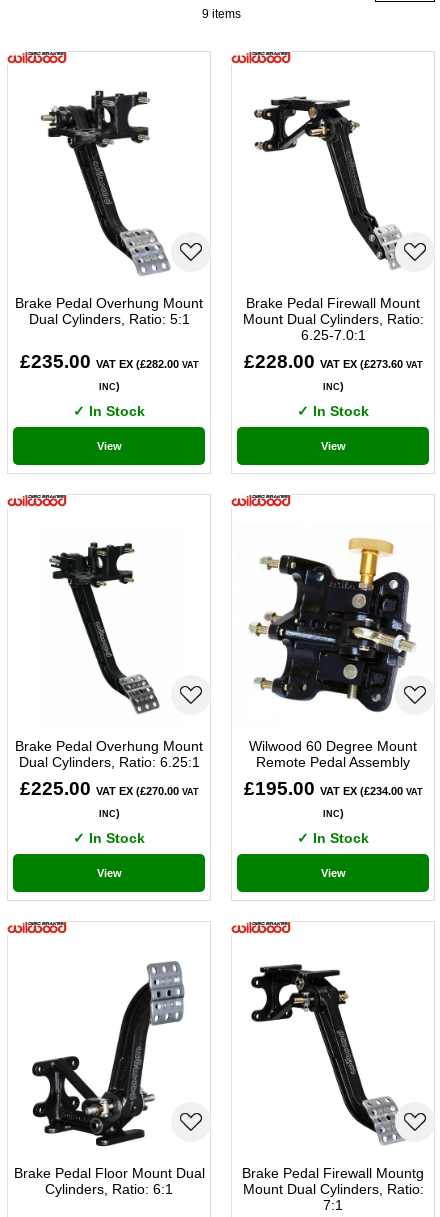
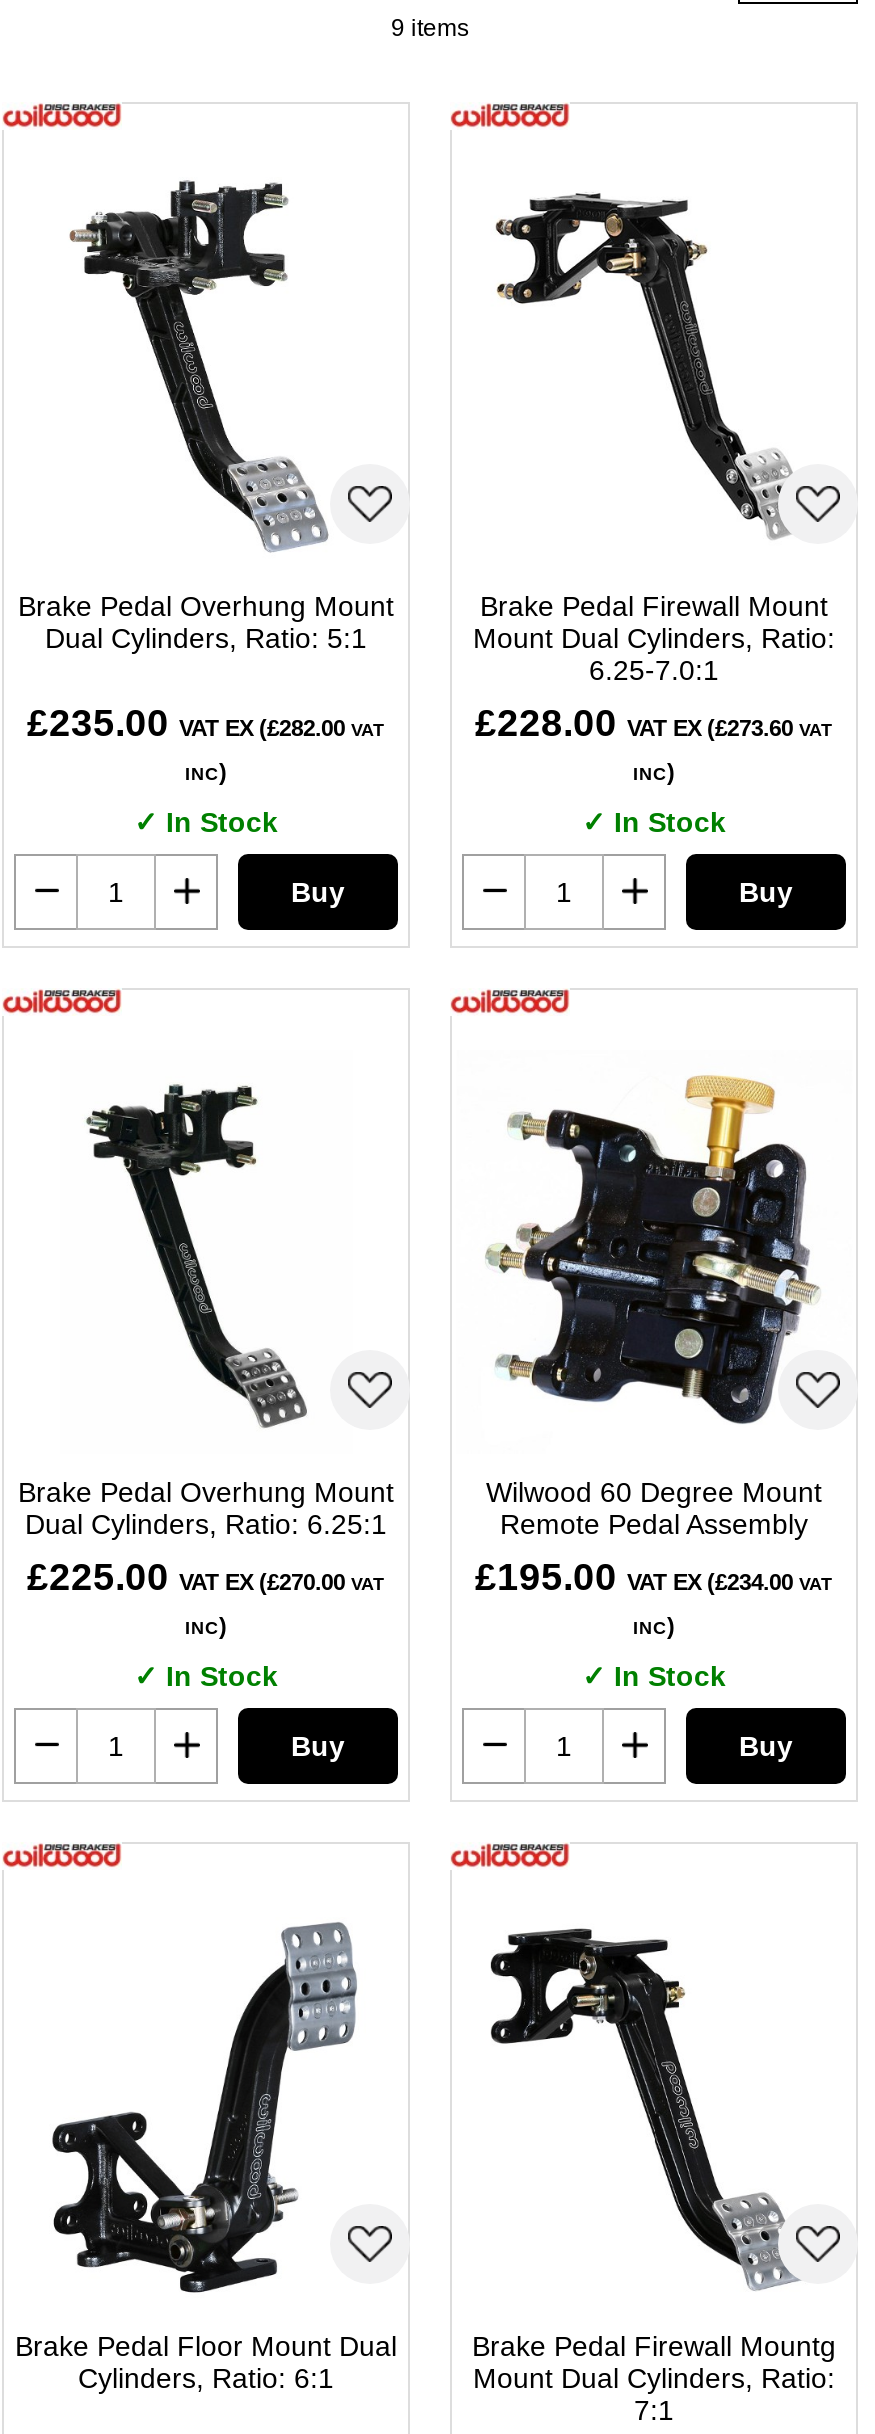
[96,440,345,452] View | View -> [291,876,793,908] Buy | Buy
[96,867,345,879] View | View -> [291,1730,793,1762] Buy | Buy

